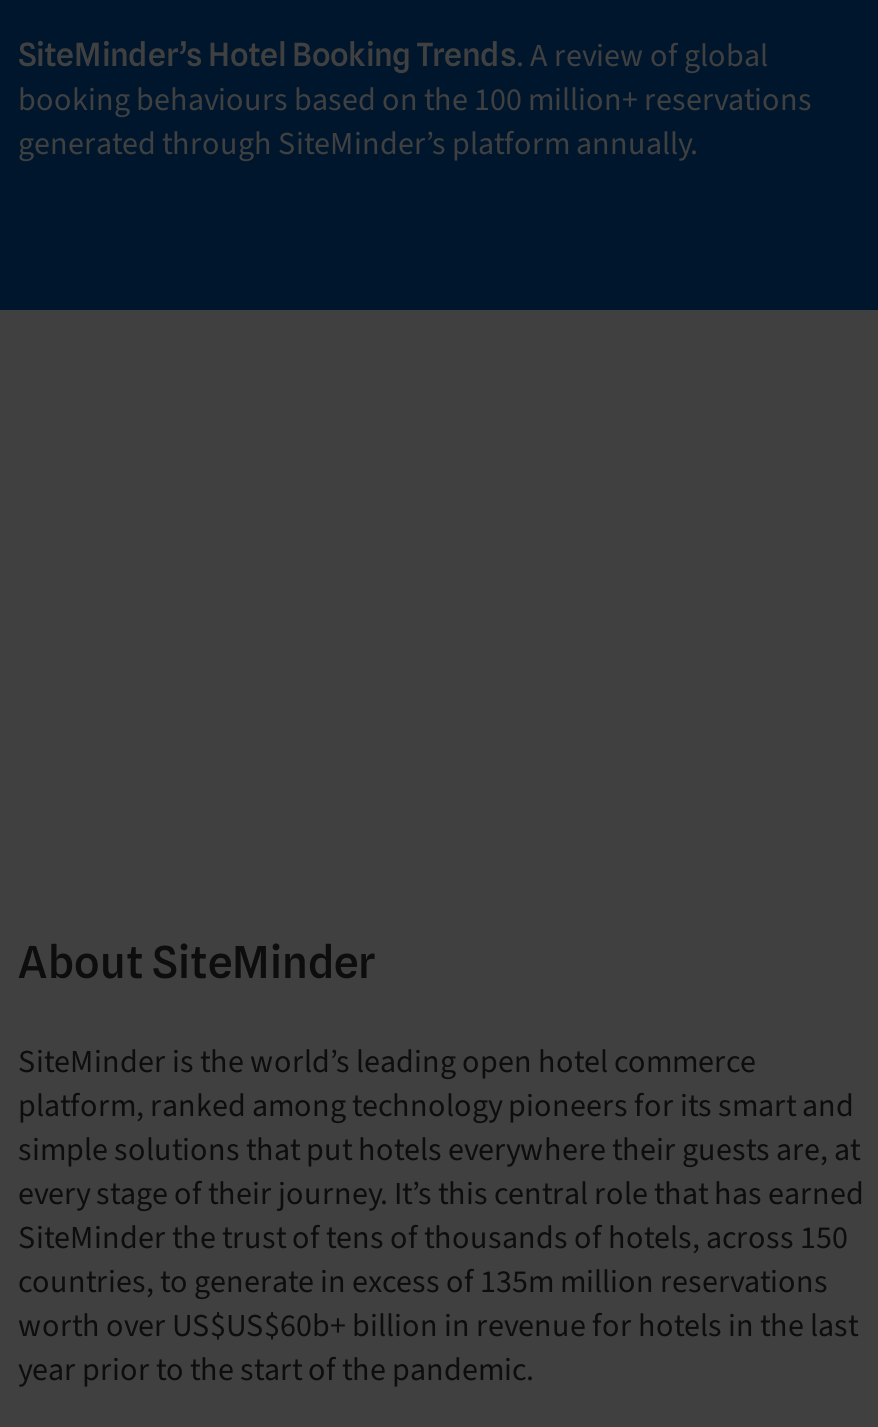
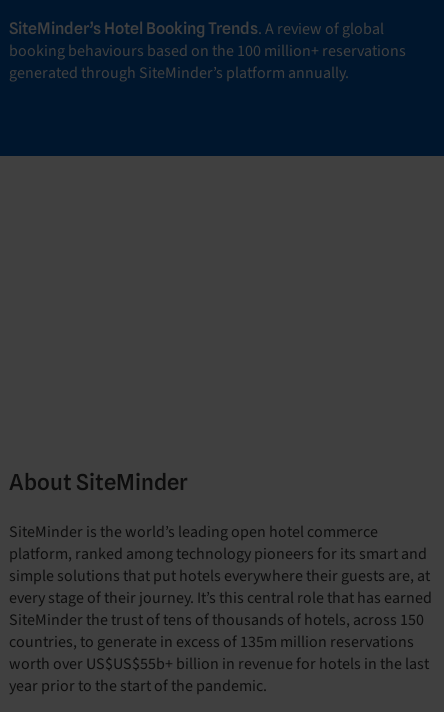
[18,1303,858,1347] worth over US$US$60b+ billion in revenue for hotels in the last -> [9,652,429,674] worth over US$US$55b+ billion in revenue for hotels in the last

